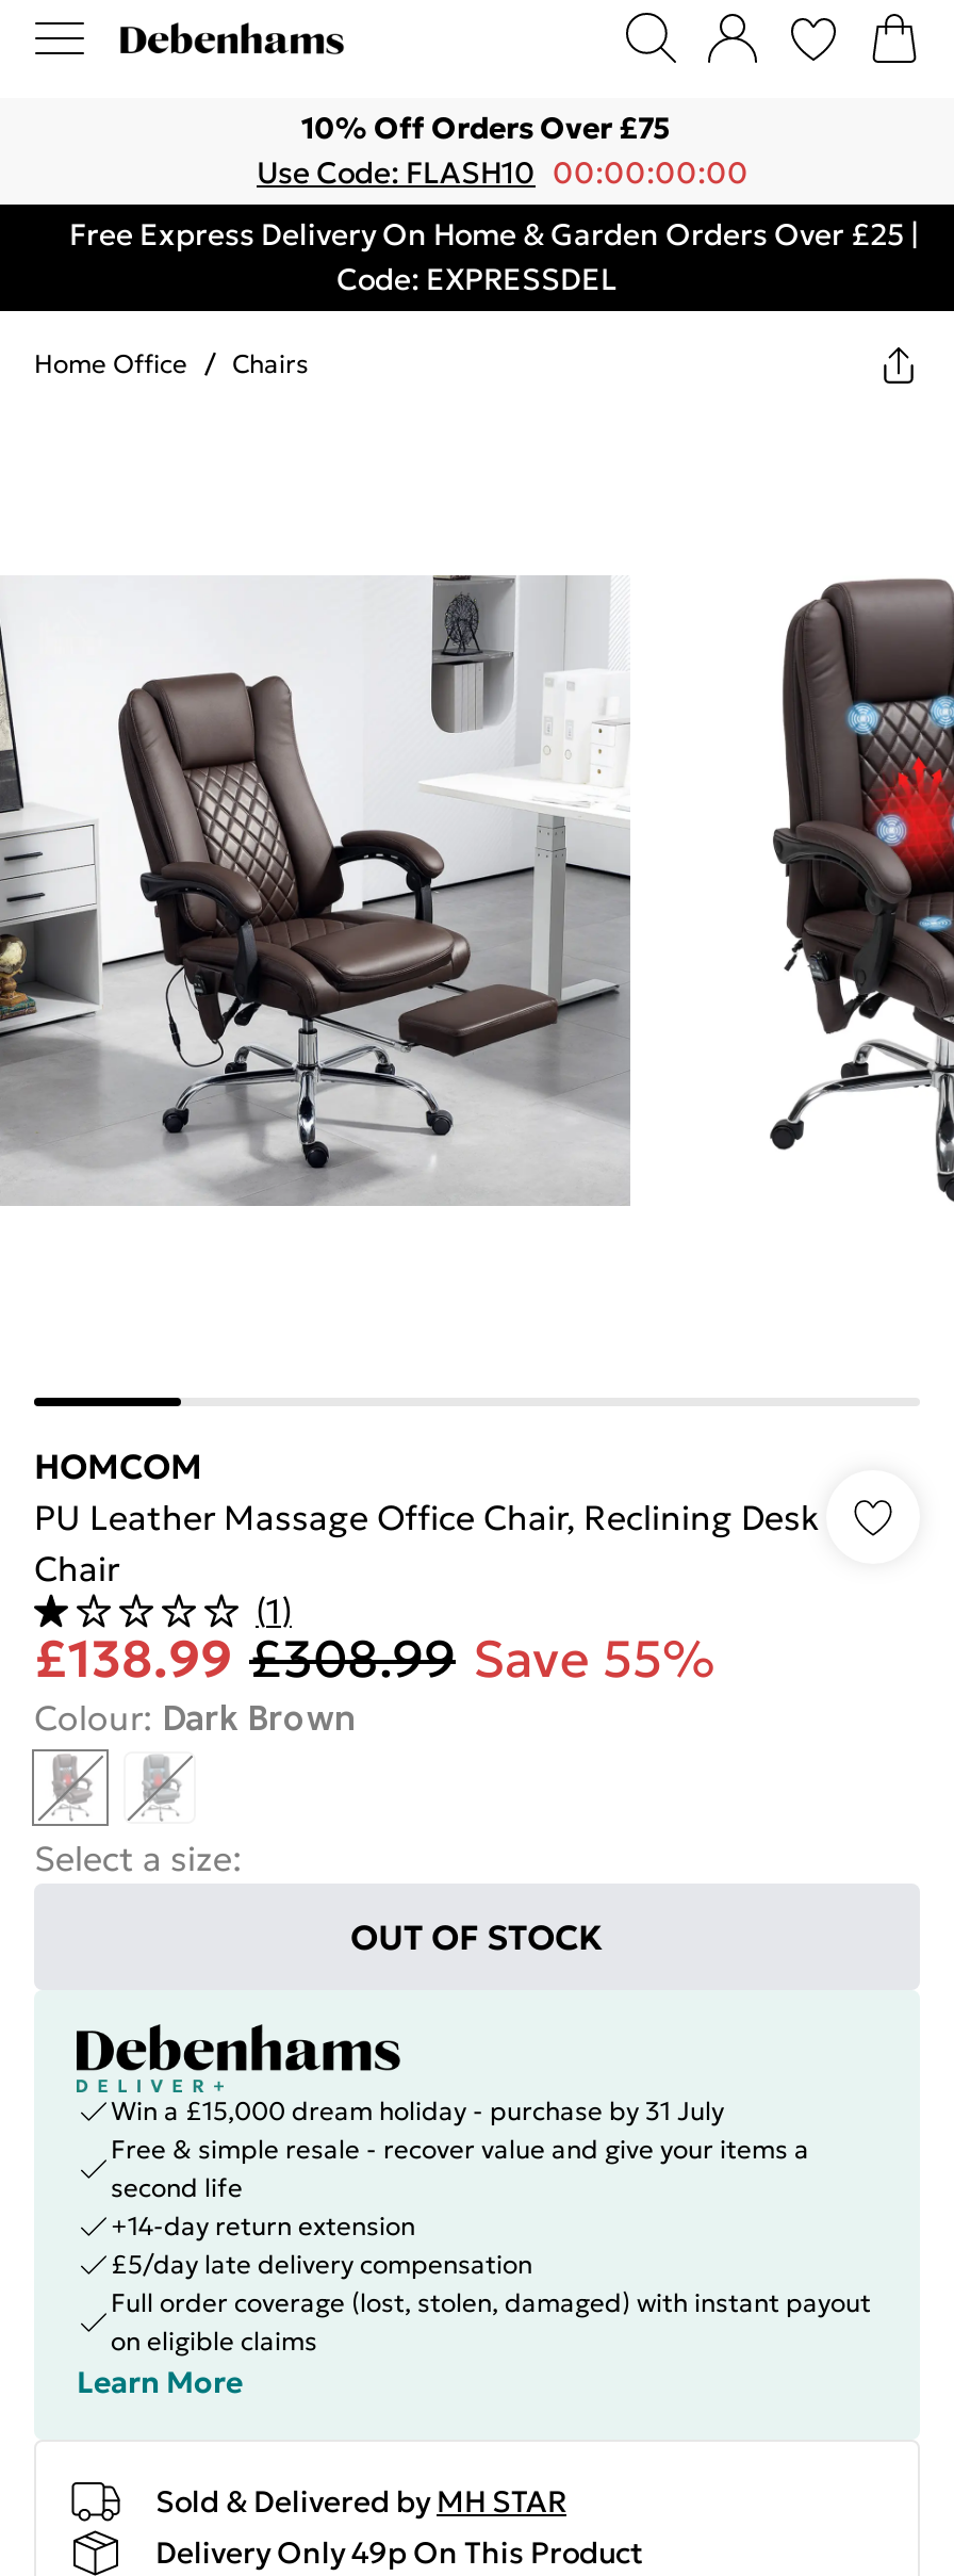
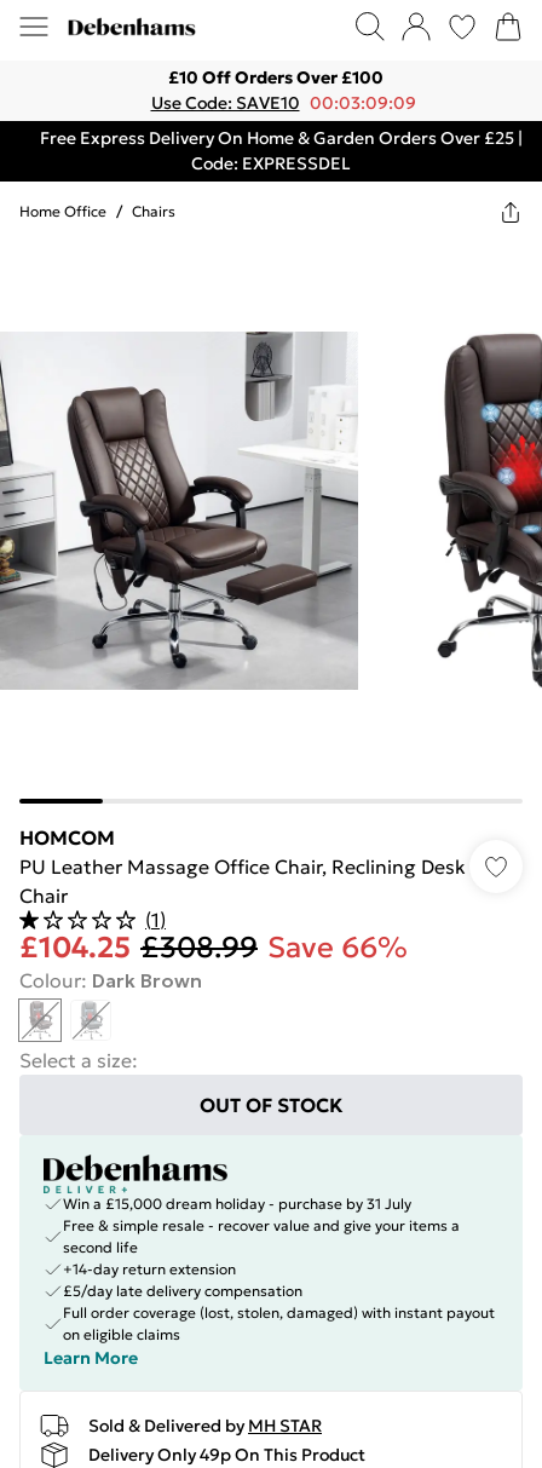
[301,109,670,147] 10% Off Orders Over £75 -> [168,67,384,88] £10 Off Orders Over £100
[257,153,749,192] Use Code: FLASH10 00:00:00:00 -> [151,92,416,114] Use Code: SAVE10 00:03:09:09
[34,1628,715,1692] £138.99 £308.99 Save 55% -> [19,929,408,966] £104.25 £308.99 Save 66%

